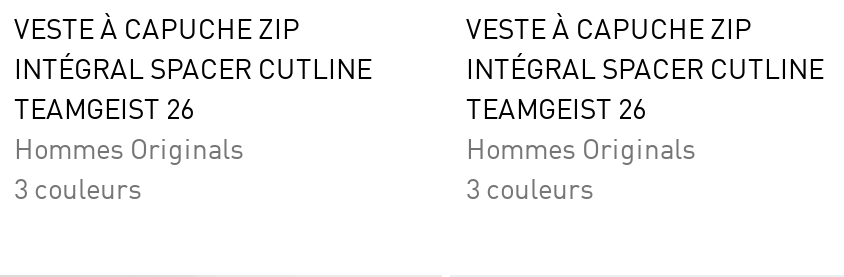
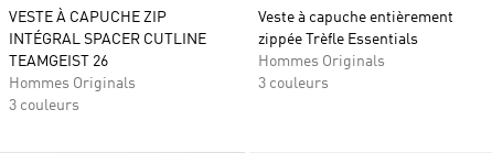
[466,17,824,125] VESTE À CAPUCHE ZIP | INTÉGRAL SPACER CUTLINE | TEAMGEIST 26 -> [258,10,453,47] Veste à capuche entièrement | zippée Trèfle Essentials
moved [466,137,696,205] -> [258,54,385,91]: Hommes Originals | 3 couleurs

